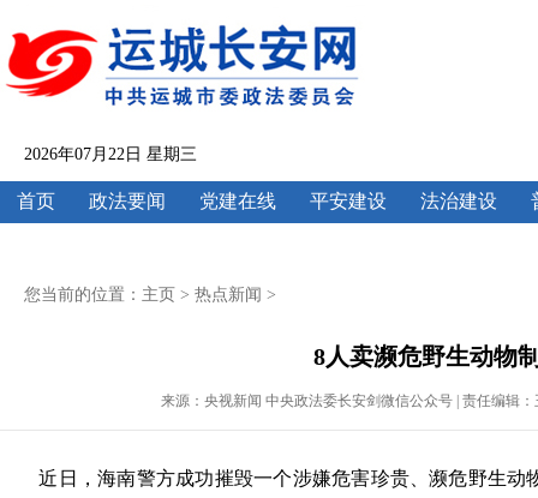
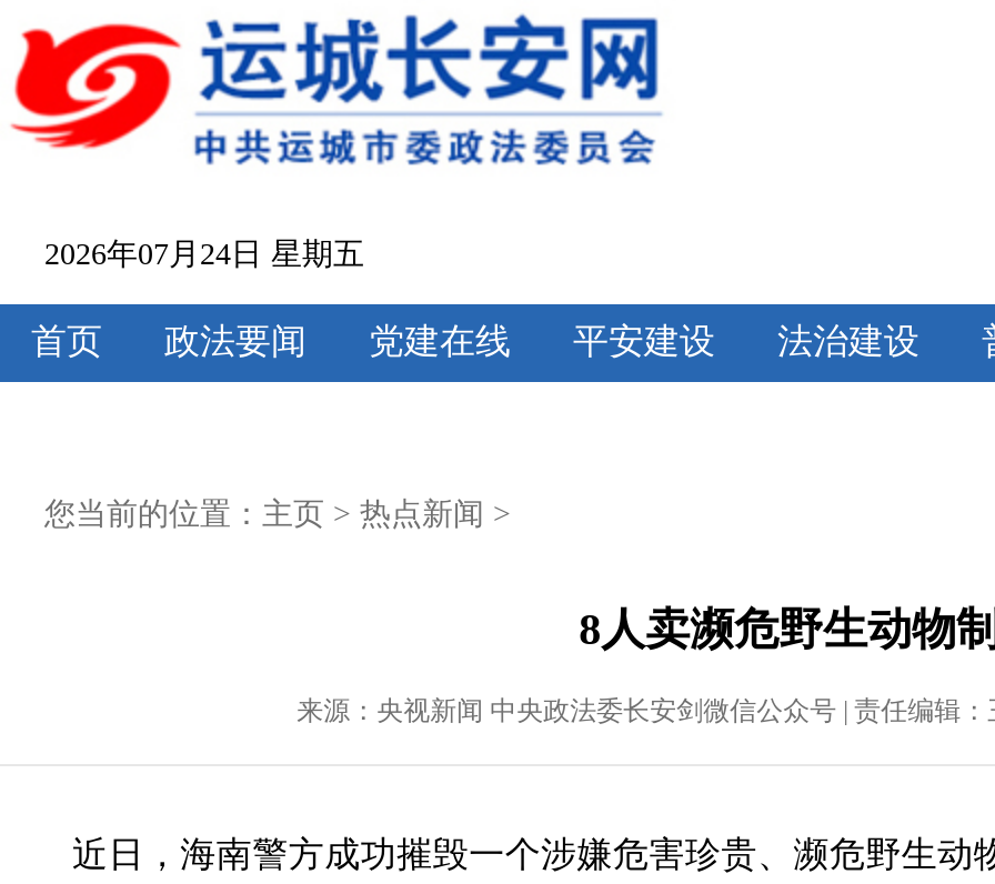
[24,145,197,163] 2026年07月22日 星期三 -> [44,238,364,271] 2026年07月24日 星期五

